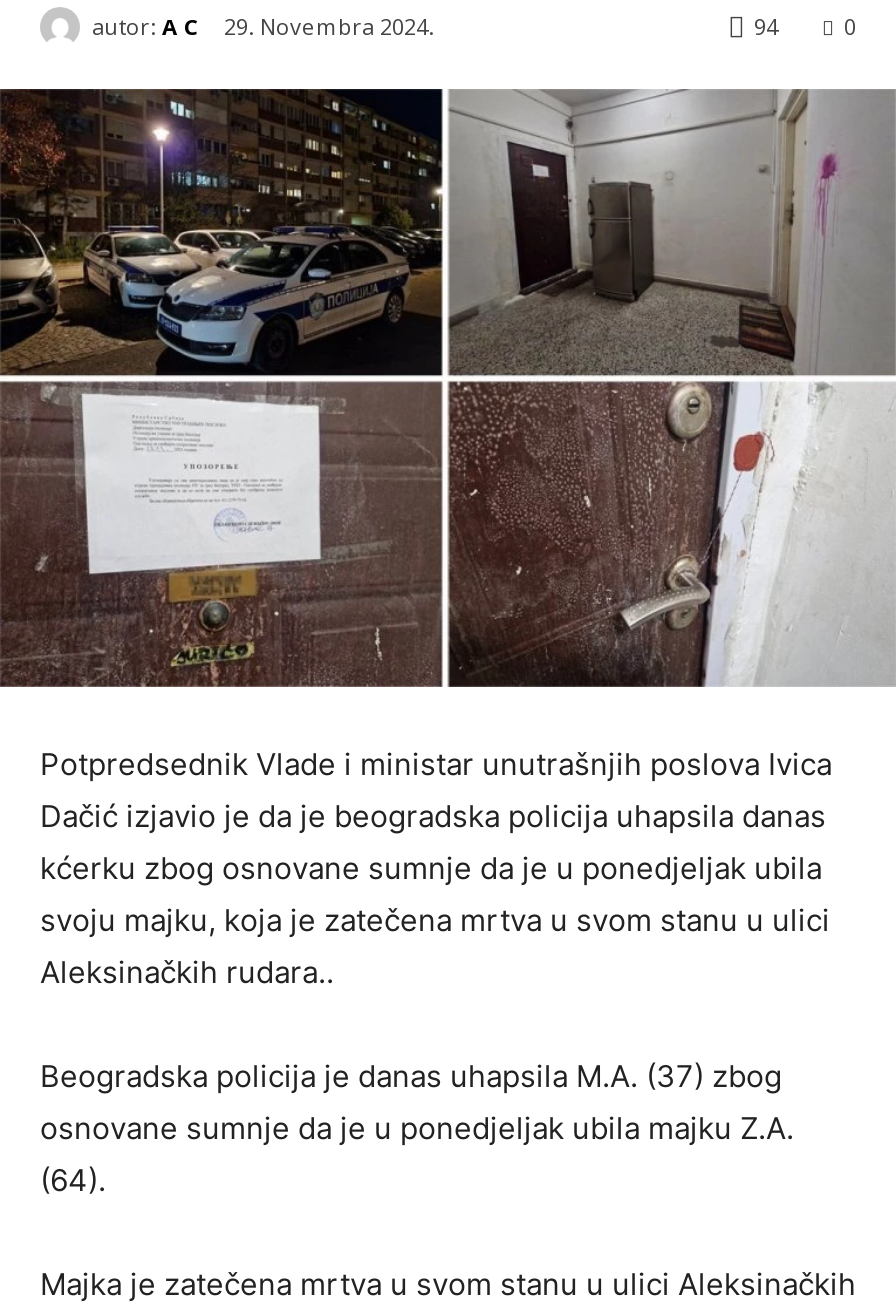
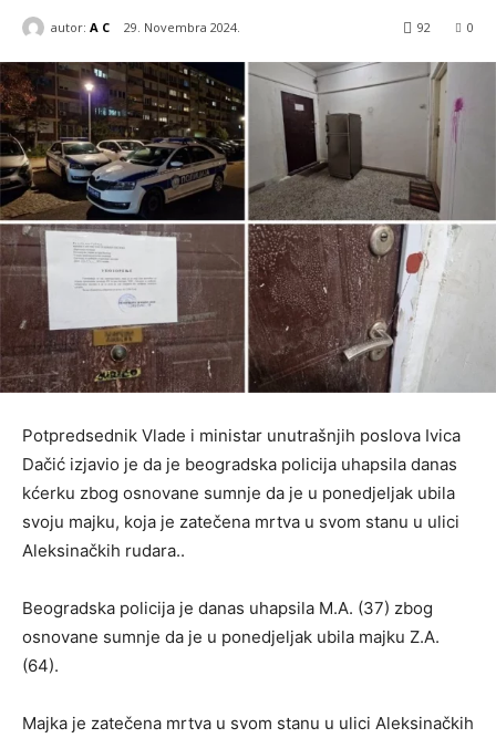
[754,11,778,41] 94 -> [417,19,431,36] 92

